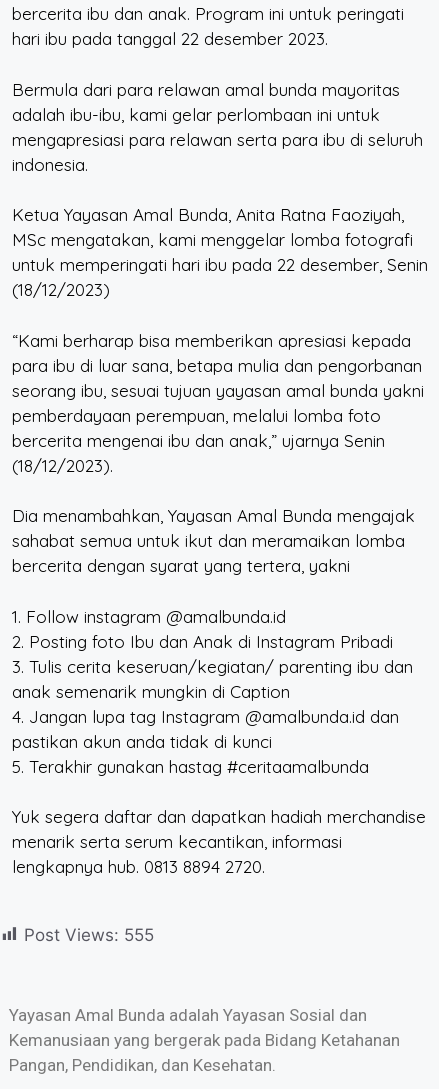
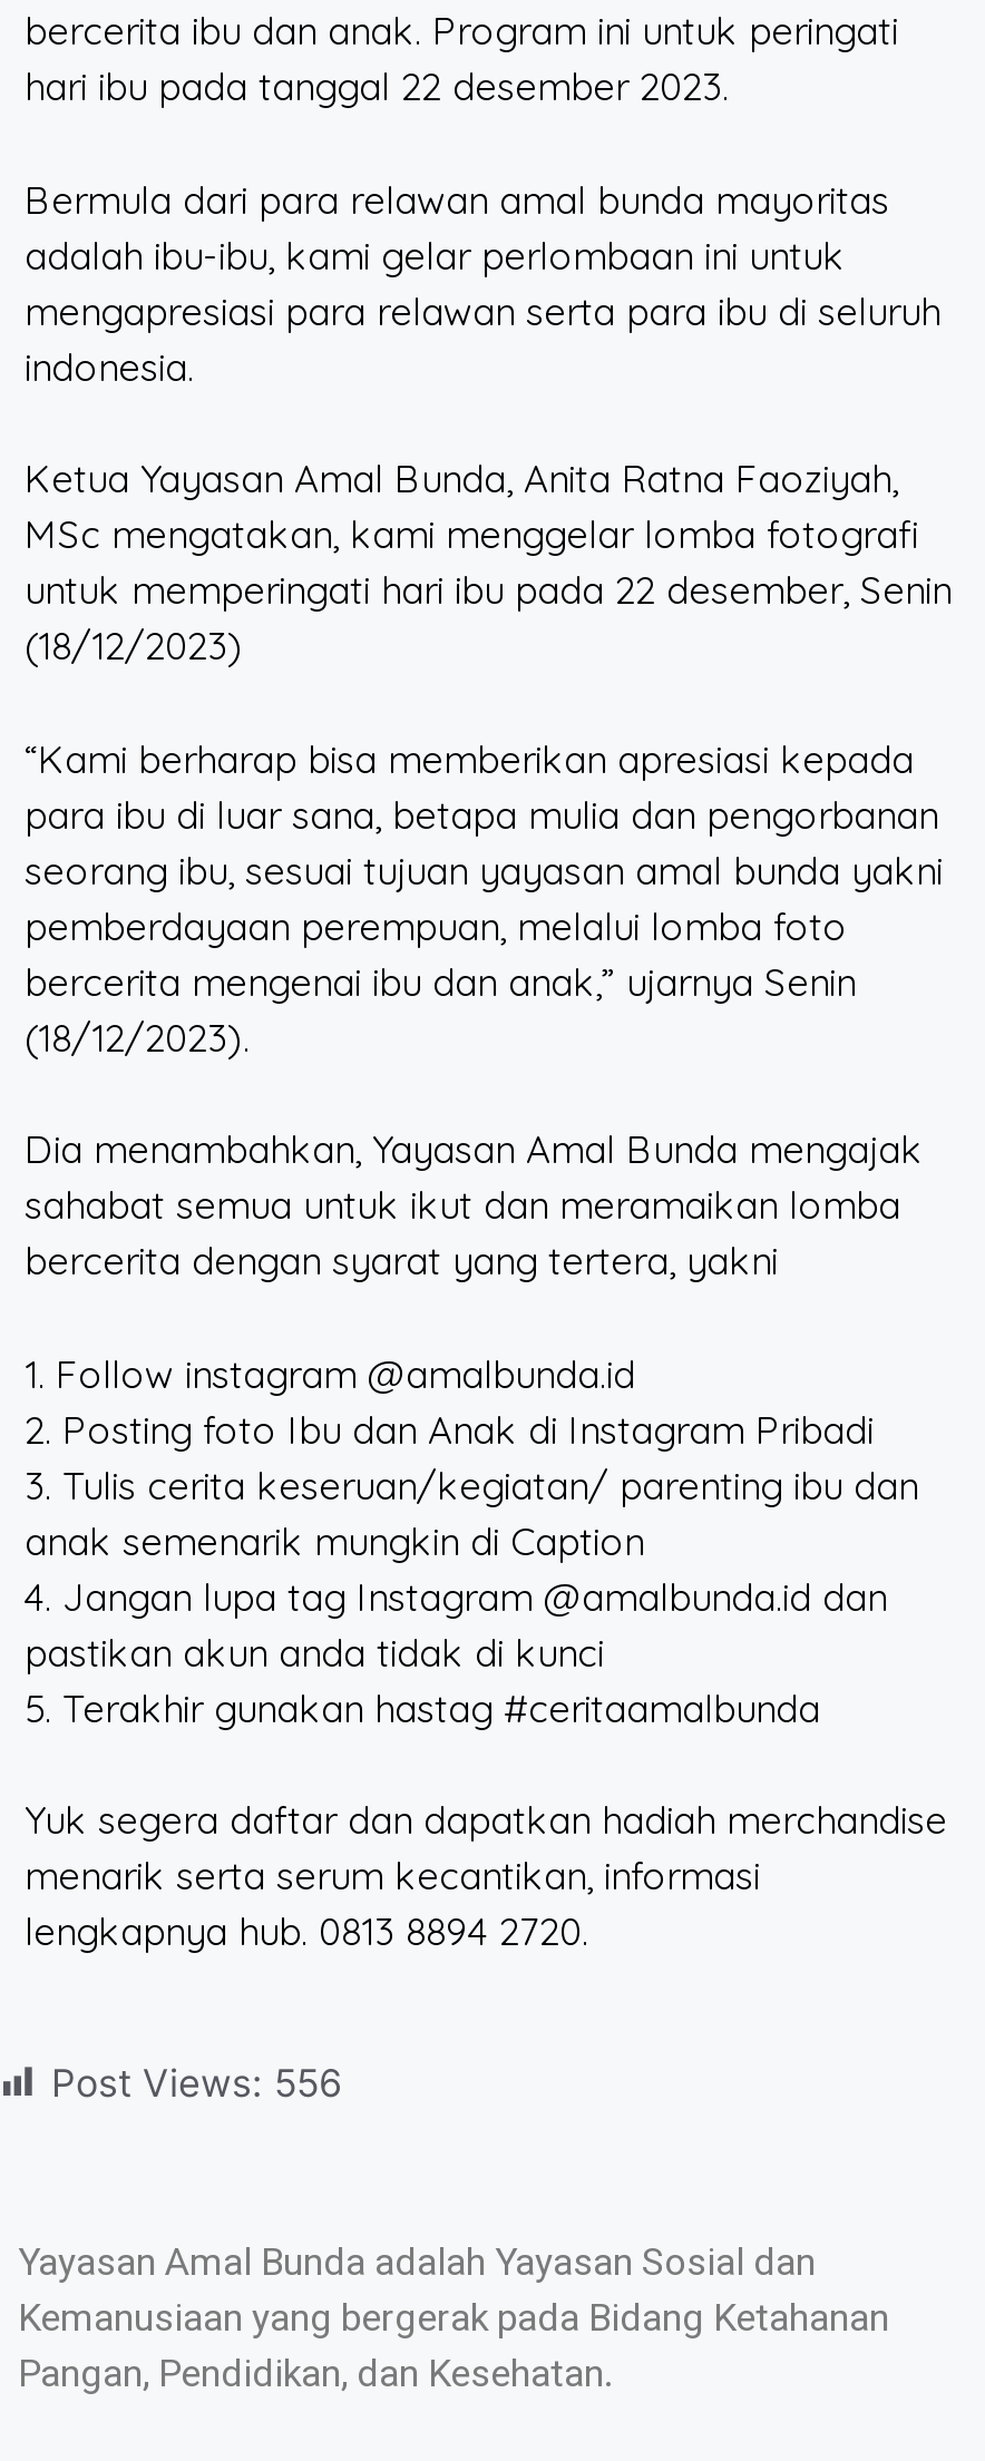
[24,925,154,945] Post Views: 555 -> [51,2061,343,2106] Post Views: 556

